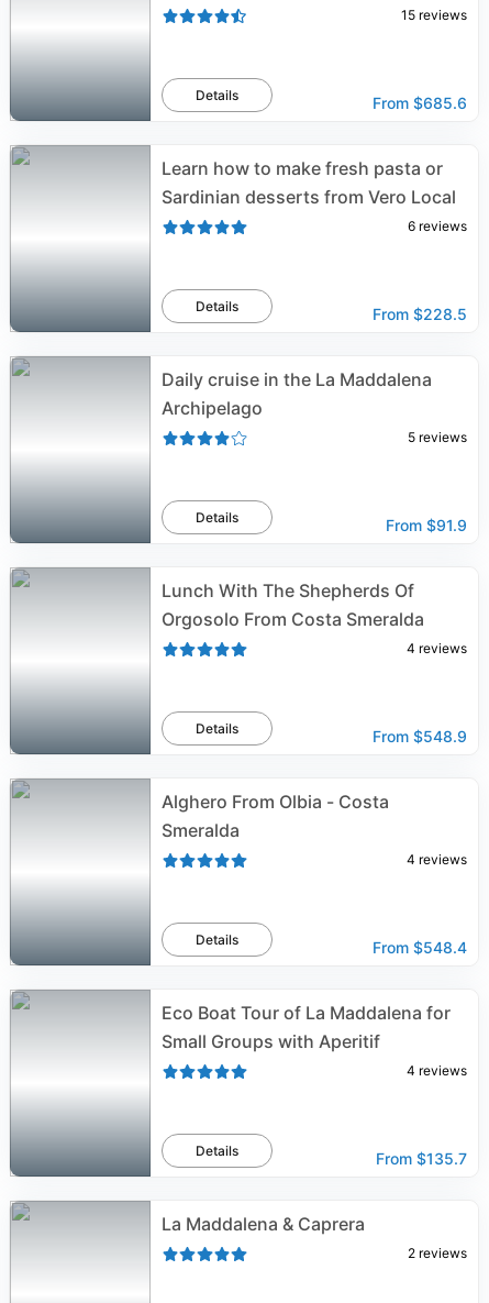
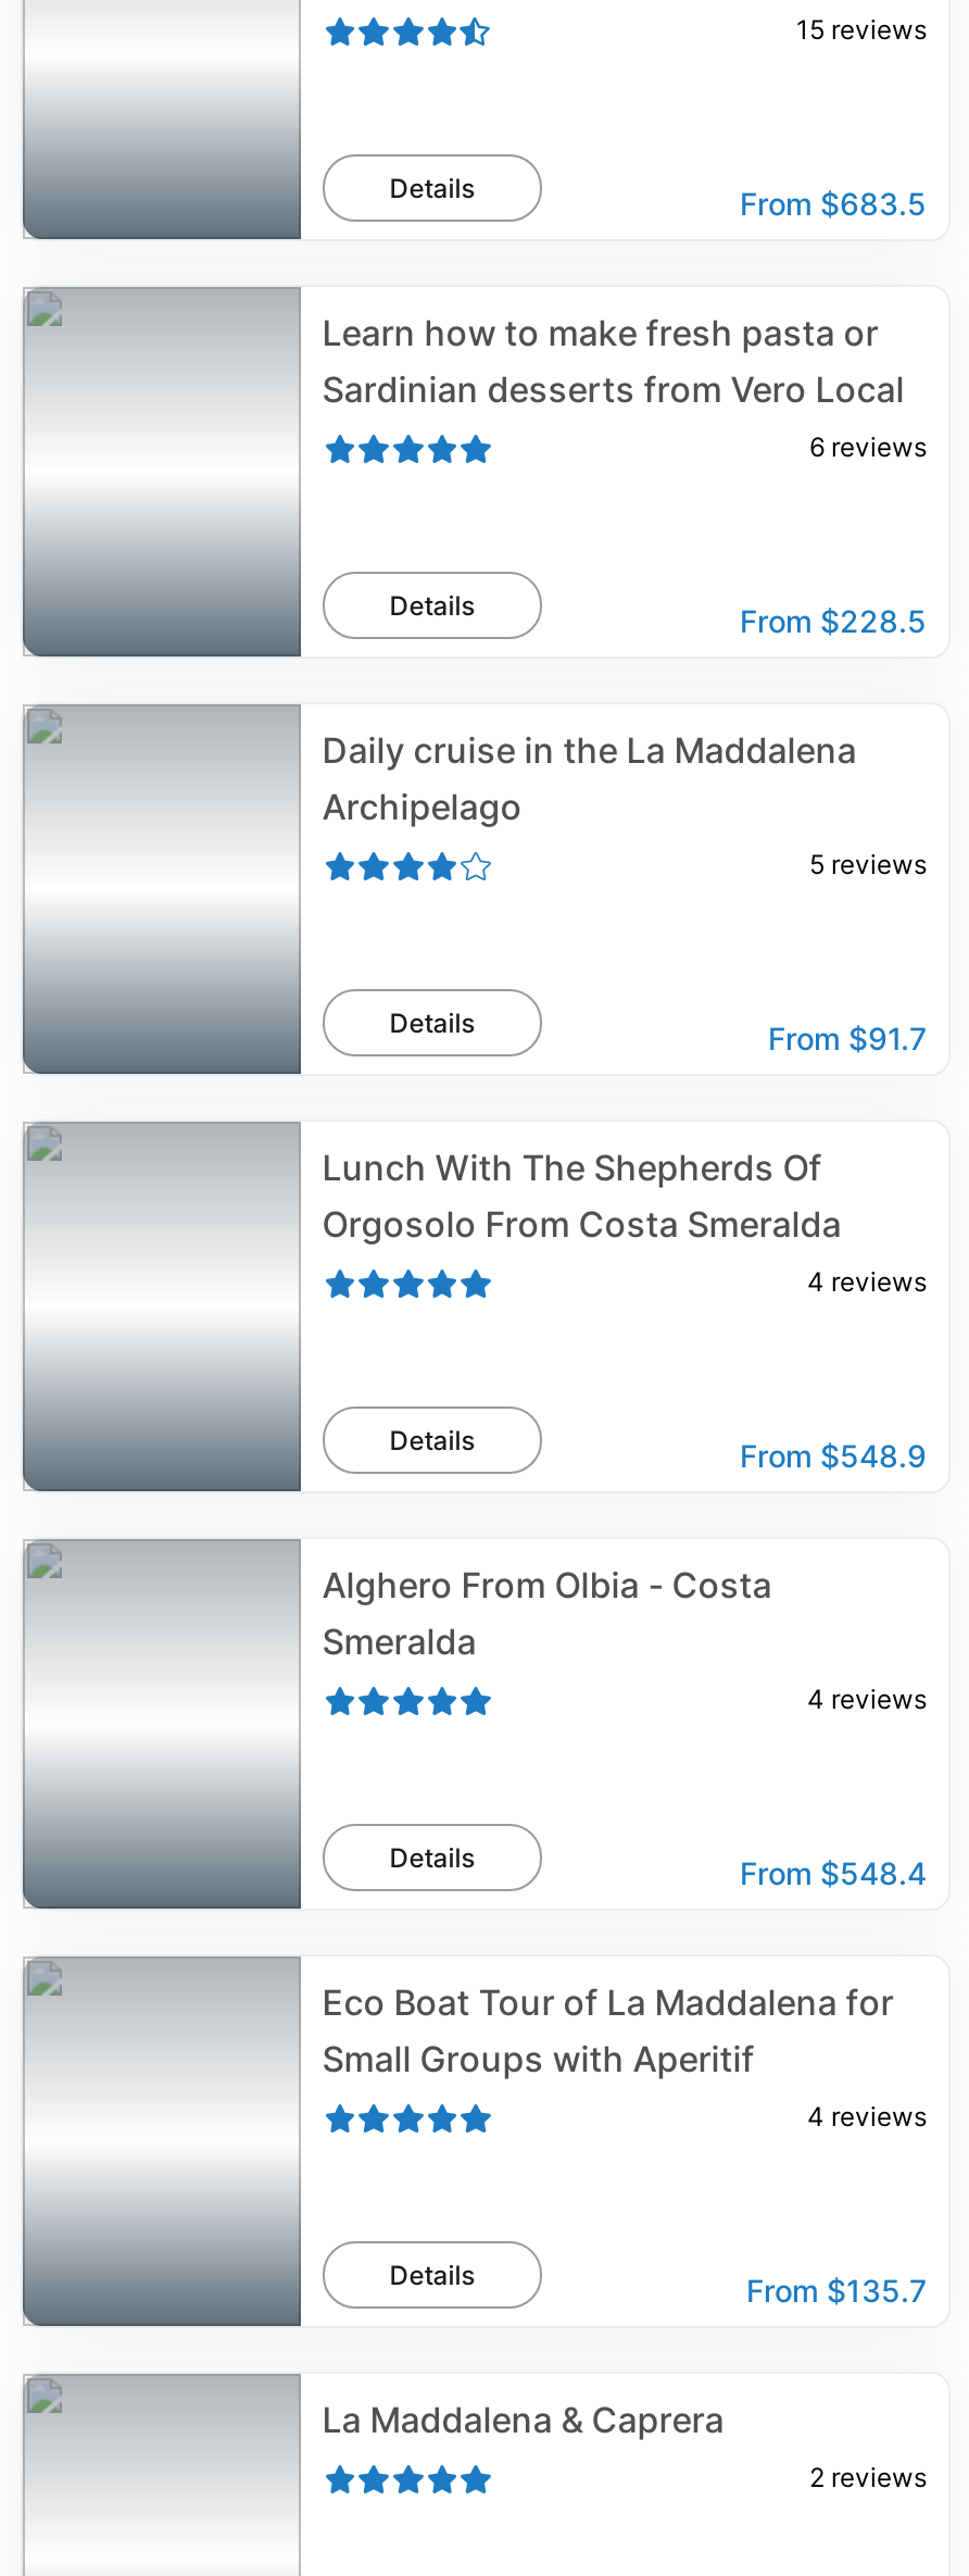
[373,93,467,112] From $685.6 -> [740,185,927,222] From $683.5
[386,516,467,534] From $91.9 -> [768,1020,927,1056] From $91.7

